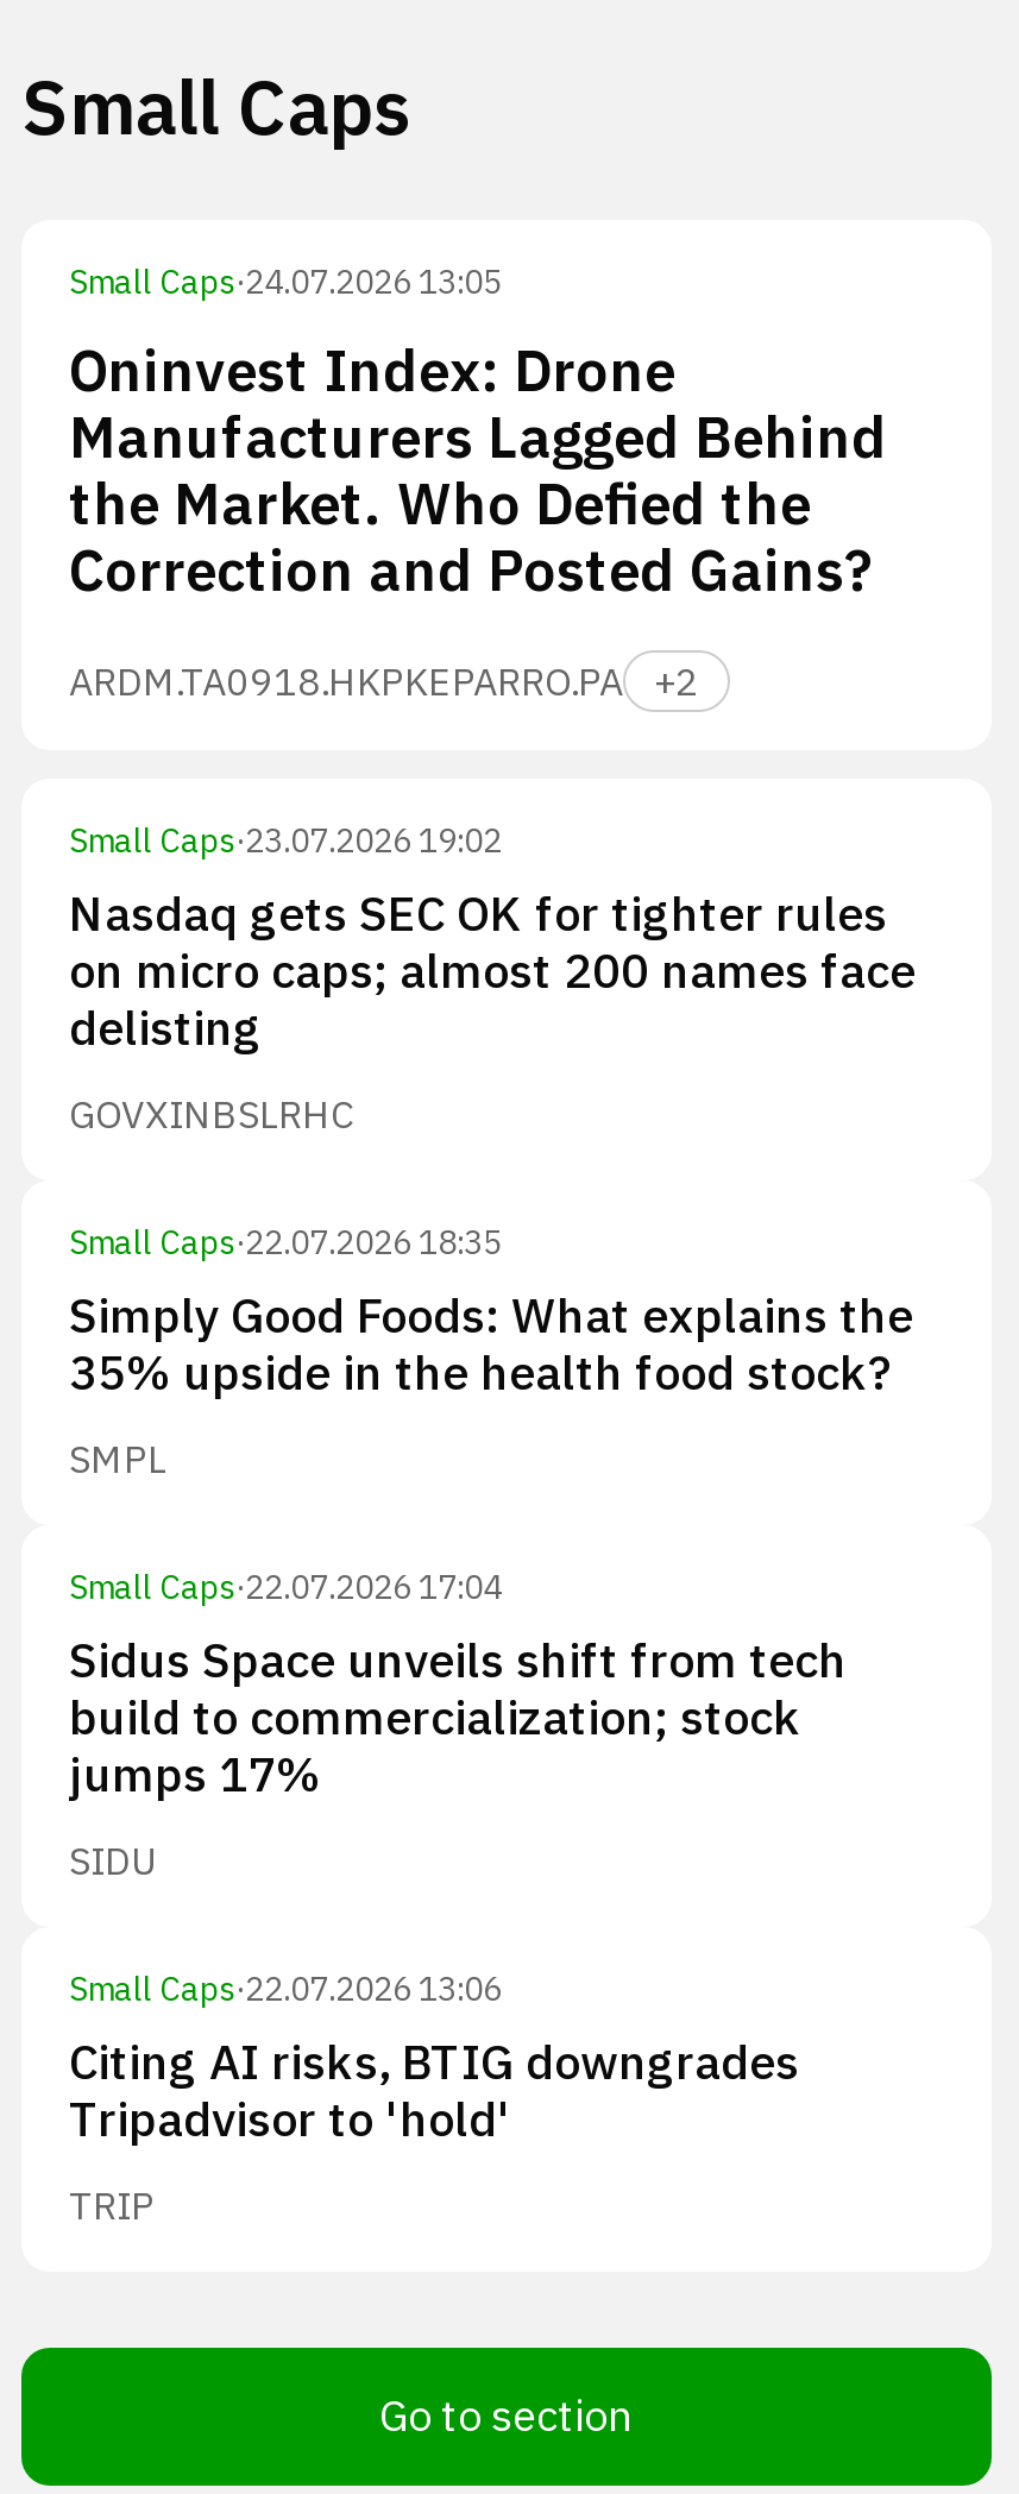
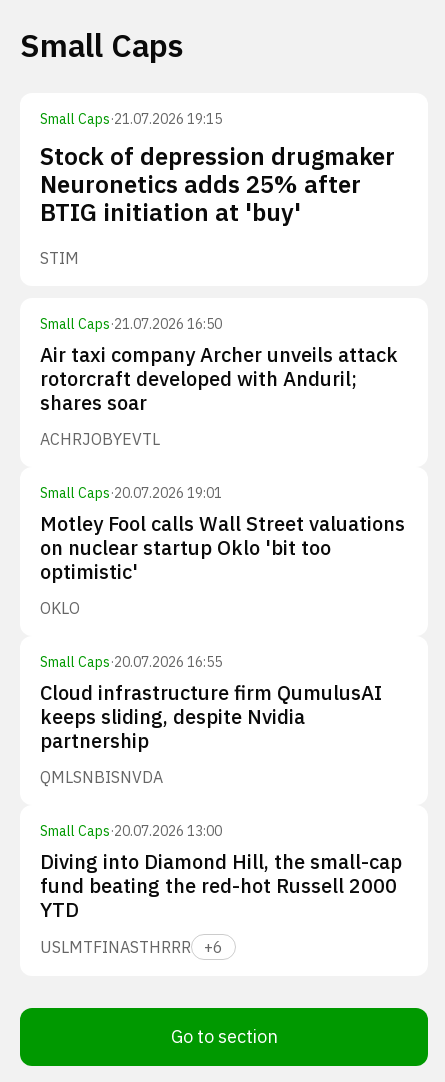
[69,260,887,607] Small Caps·24.07.2026 13:05 | Oninvest Index: Drone | Manufacturers Lagged Behind | the Market. Who Defied the | Correction and Posted Gains? -> [40,110,395,228] Small Caps·21.07.2026 19:15 | Stock of depression drugmaker | Neuronetics adds 25% after | BTIG initiation at 'buy'
[69,657,699,705] ARDM.TA0918.HKPKEPARRO.PA | +2 -> [40,248,79,268] STIM
[69,819,916,1059] Small Caps·23.07.2026 19:02 | Nasdaq gets SEC OK for tighter rules | on micro caps; almost 200 names face | delisting -> [40,315,398,416] Small Caps·21.07.2026 16:50 | Air taxi company Archer unveils attack | rotorcraft developed with Anduril; | shares soar
[69,1090,354,1138] GOVXINBSLRHC -> [40,429,160,449] ACHRJOBYEVTL
[69,1221,913,1404] Small Caps·22.07.2026 18:35 | Simply Good Foods: What explains the | 35% upside in the health food stock? -> [40,484,405,585] Small Caps·20.07.2026 19:01 | Motley Fool calls Wall Street valuations | on nuclear startup Oklo 'bit too | optimistic'
[69,1435,166,1482] SMPL -> [40,598,80,618] OKLO
[69,1566,847,1806] Small Caps·22.07.2026 17:04 | Sidus Space unveils shift from tech | build to commercialization; stock | jumps 17% -> [40,653,382,754] Small Caps·20.07.2026 16:55 | Cloud infrastructure firm QumulusAI | keeps sliding, despite Nvidia | partnership
[69,1837,159,1884] SIDU -> [40,767,163,787] QMLSNBISNVDA
[69,1967,799,2150] Small Caps·22.07.2026 13:06 | Citing AI risks, BTIG downgrades | Tripadvisor to 'hold' -> [40,822,402,923] Small Caps·20.07.2026 13:00 | Diving into Diamond Hill, the small-cap | fund beating the red-hot Russell 2000 | YTD
[69,2181,155,2229] TRIP -> [40,937,223,957] USLMTFINASTH RRR | +6

